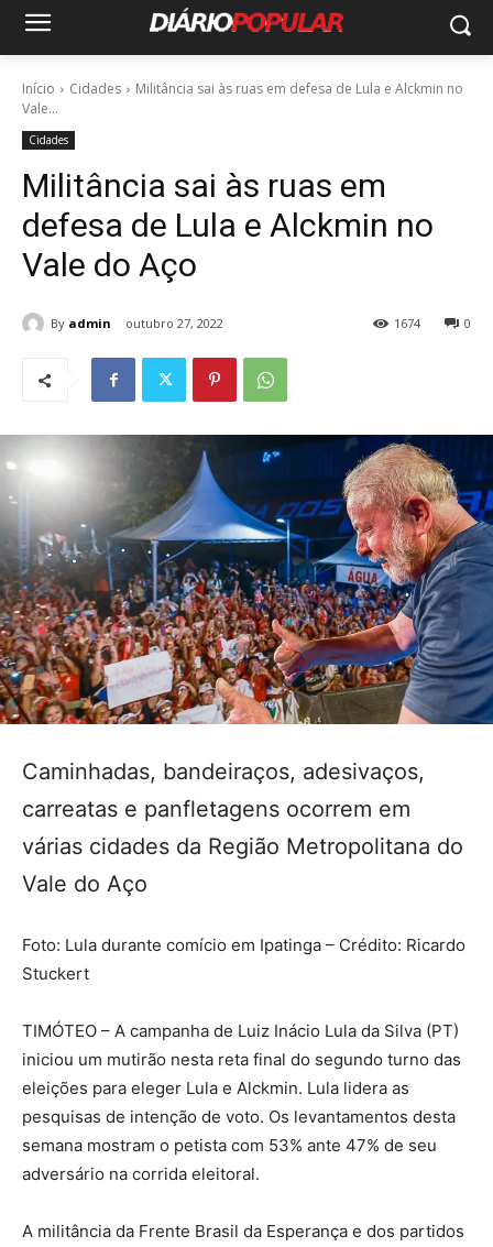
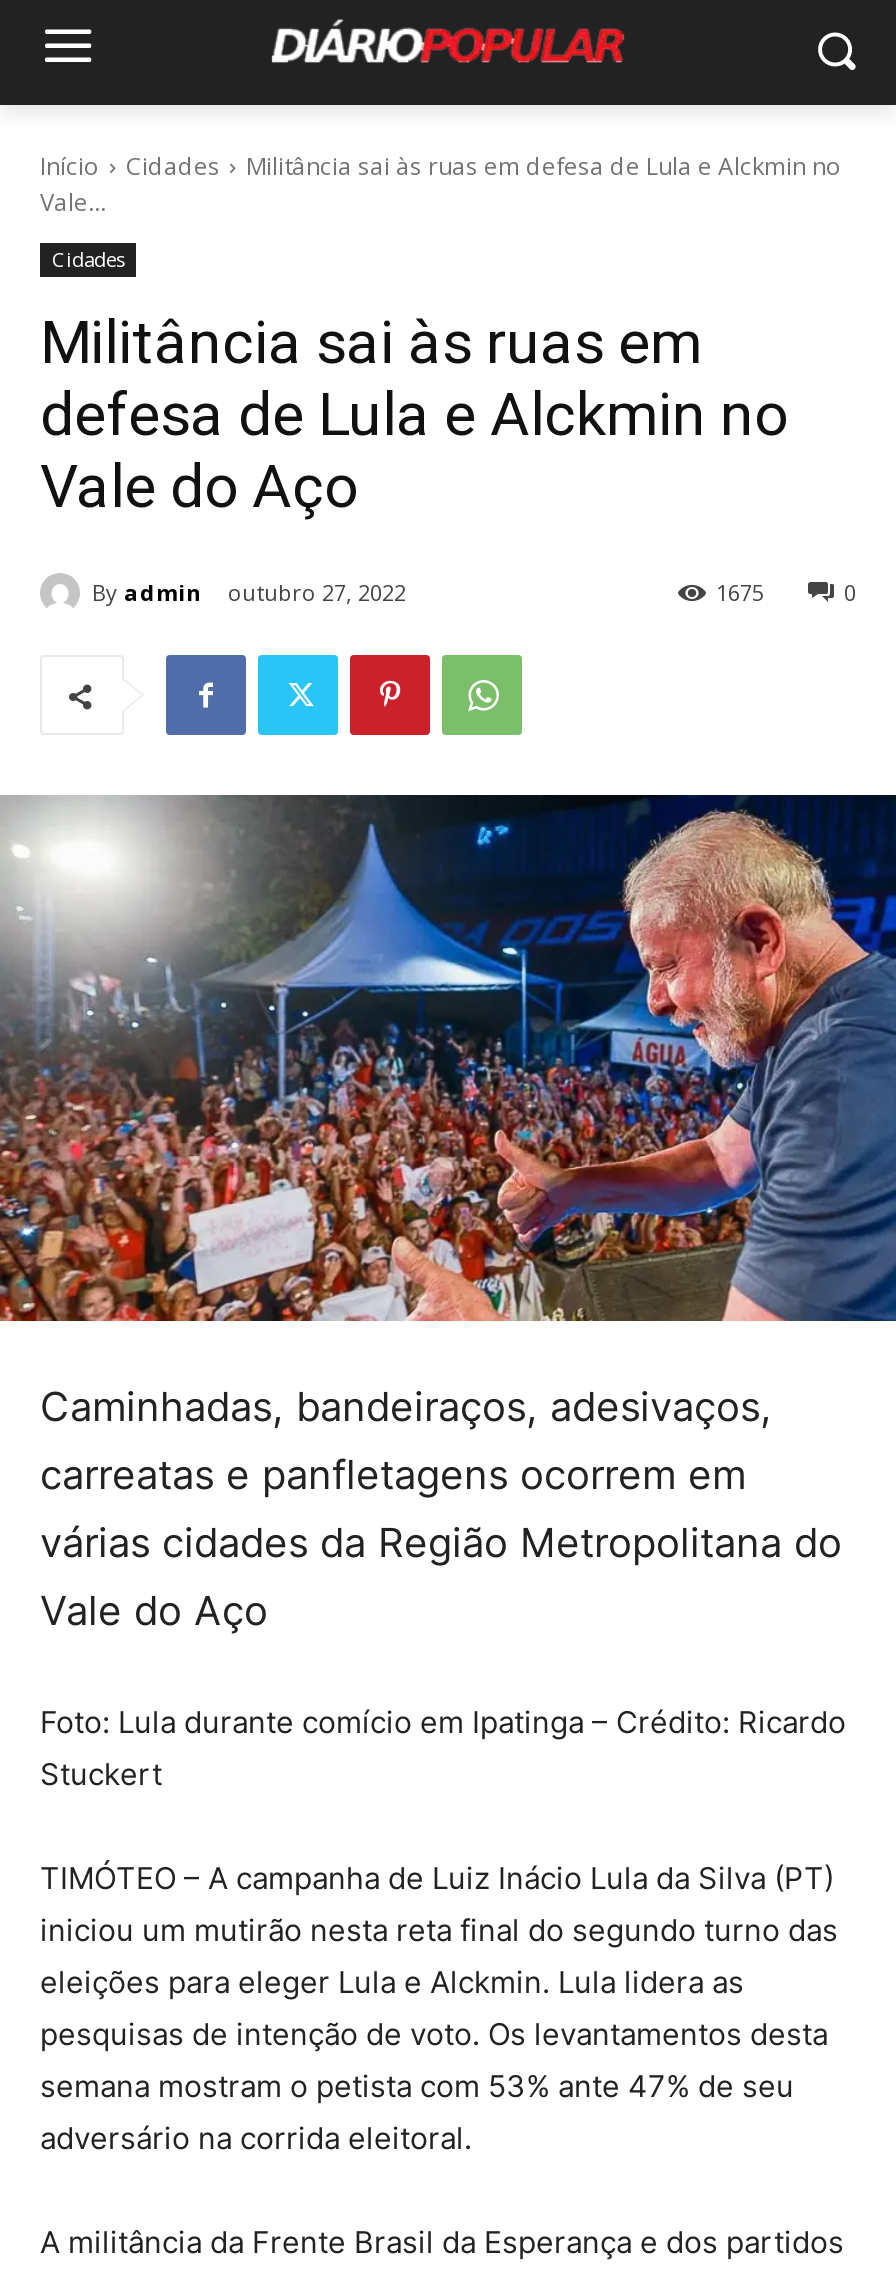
[394,315,420,331] 1674 -> [716,577,764,607] 1675

